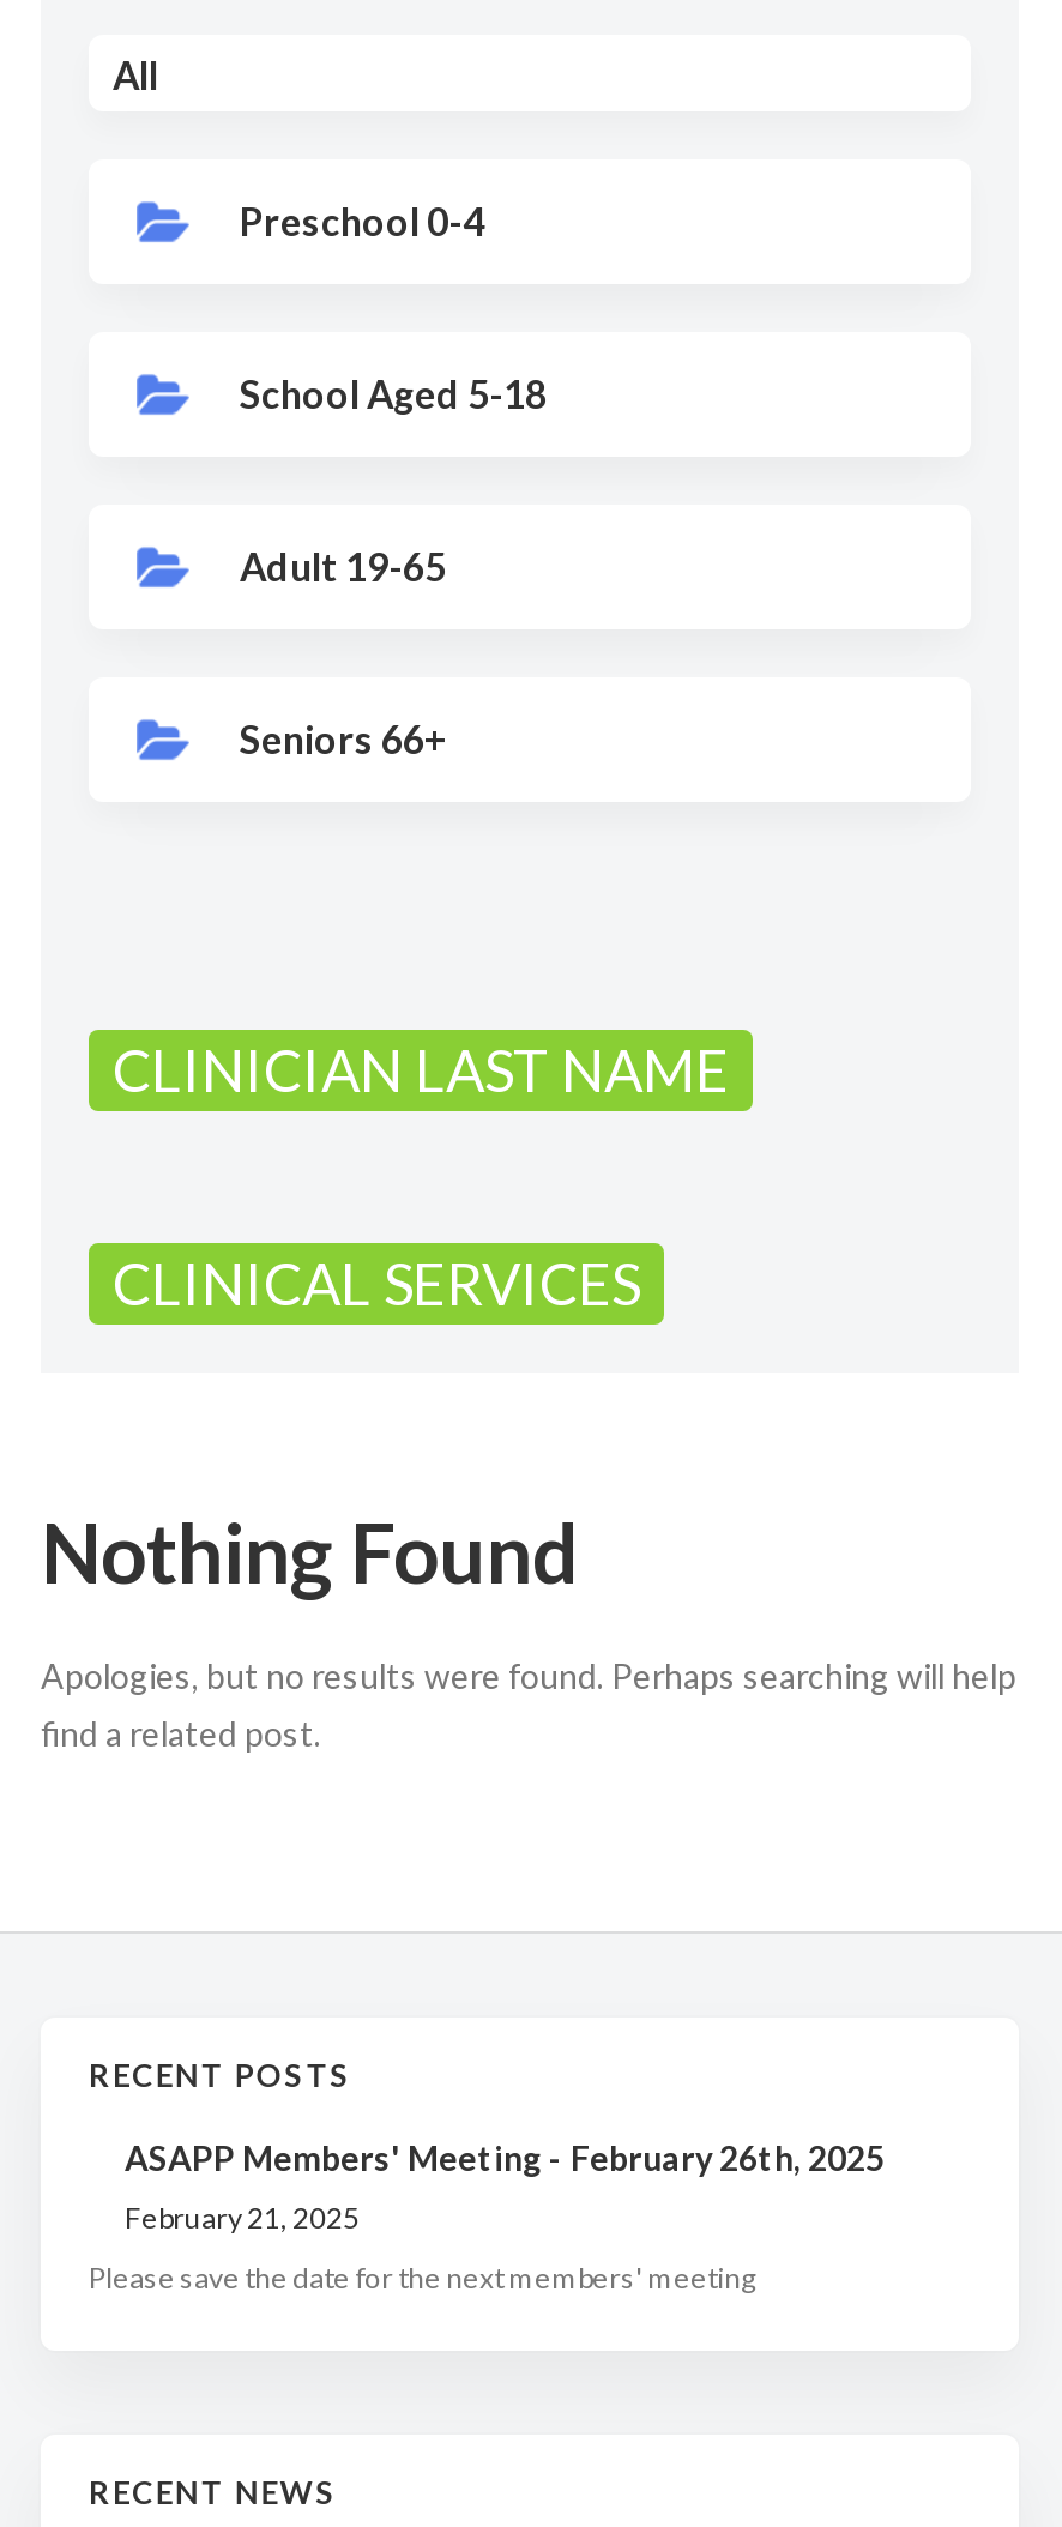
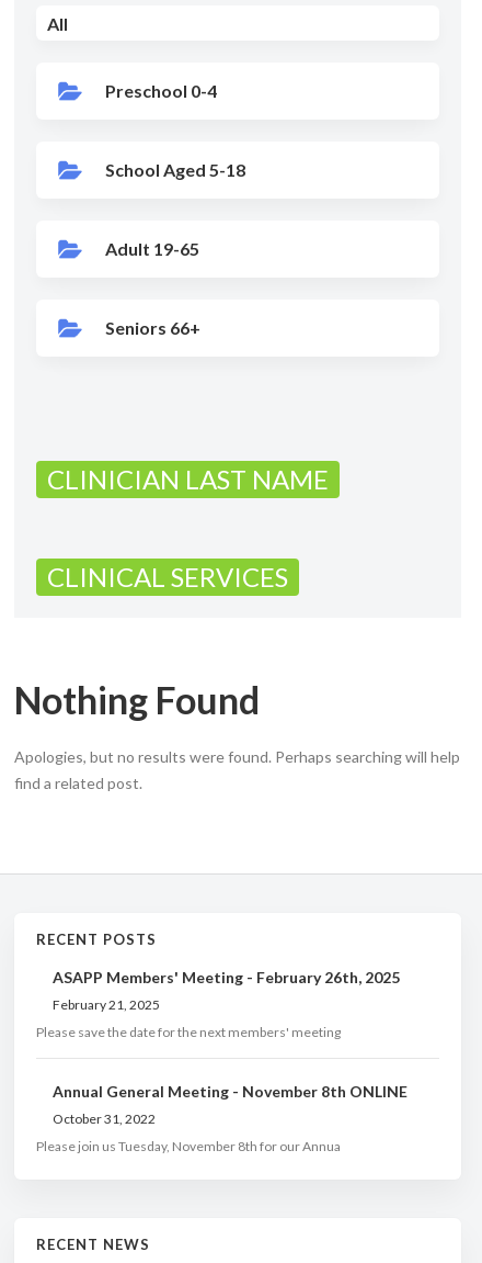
none -> [36,1082,408,1154] Annual General Meeting - November 8th ONLINE | October 31, 2022 | Please join us Tuesday, November 8th for our Annua

